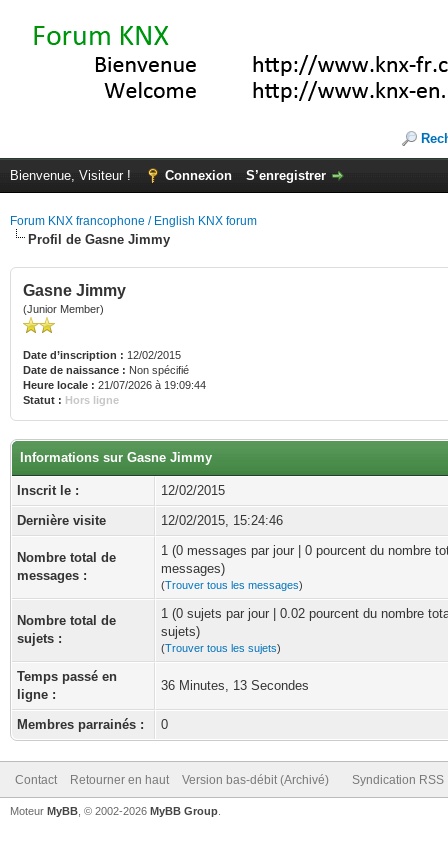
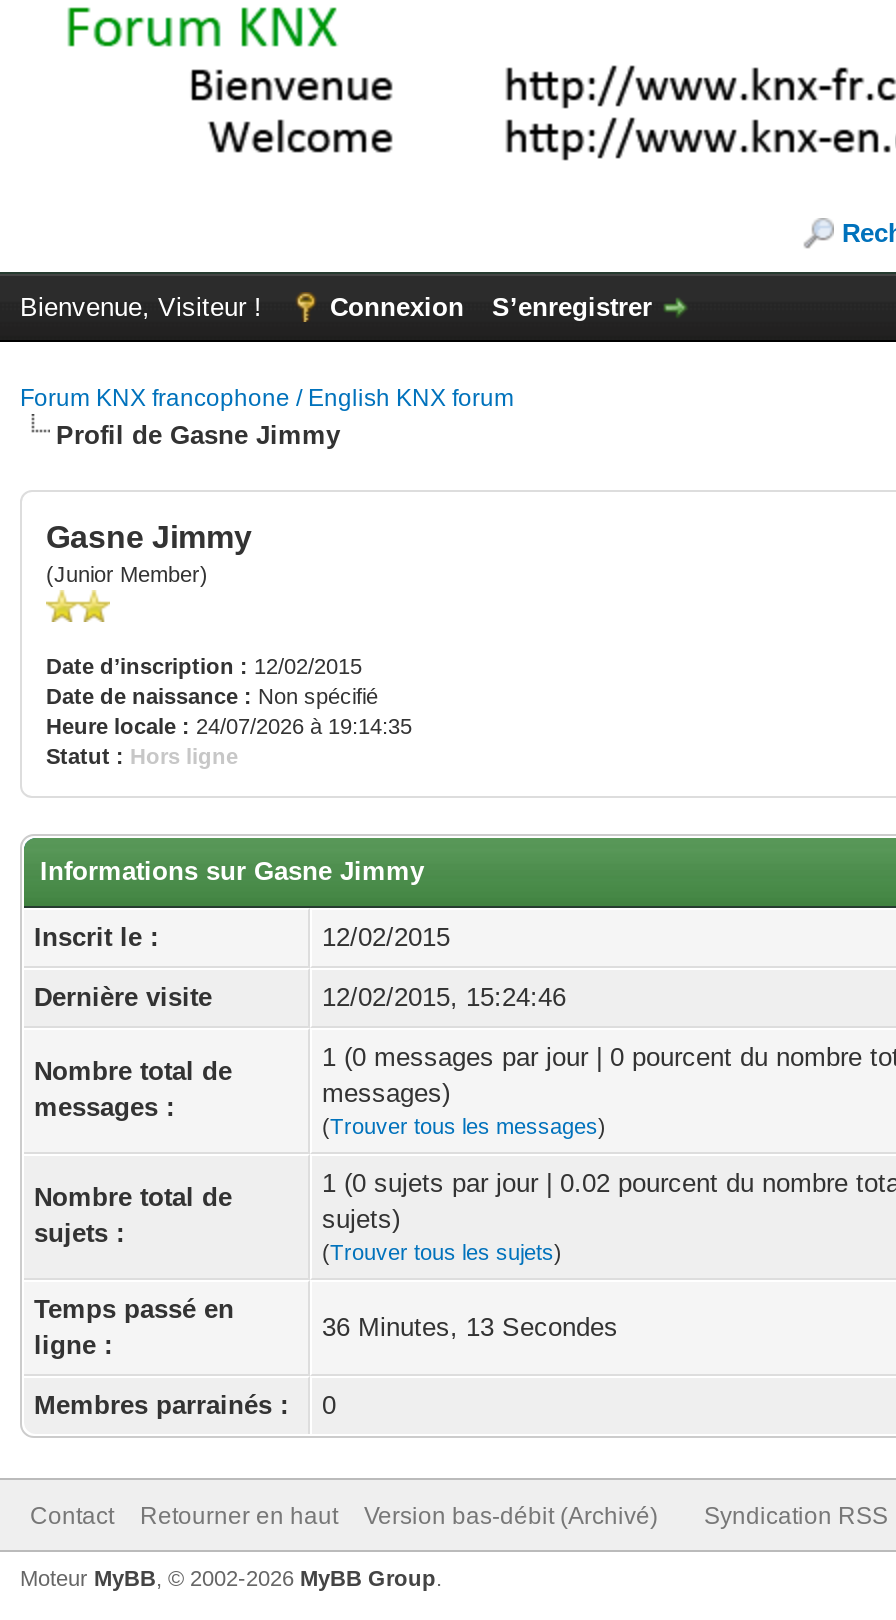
[23,379,206,391] Heure locale : 21/07/2026 à 19:09:44 -> [46,714,412,738] Heure locale : 24/07/2026 à 19:14:35

